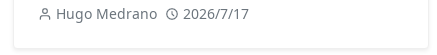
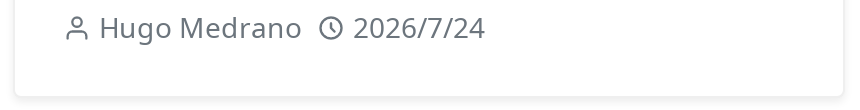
[56,4,249,23] Hugo Medrano 2026/7/17 -> [99,9,485,47] Hugo Medrano 2026/7/24

